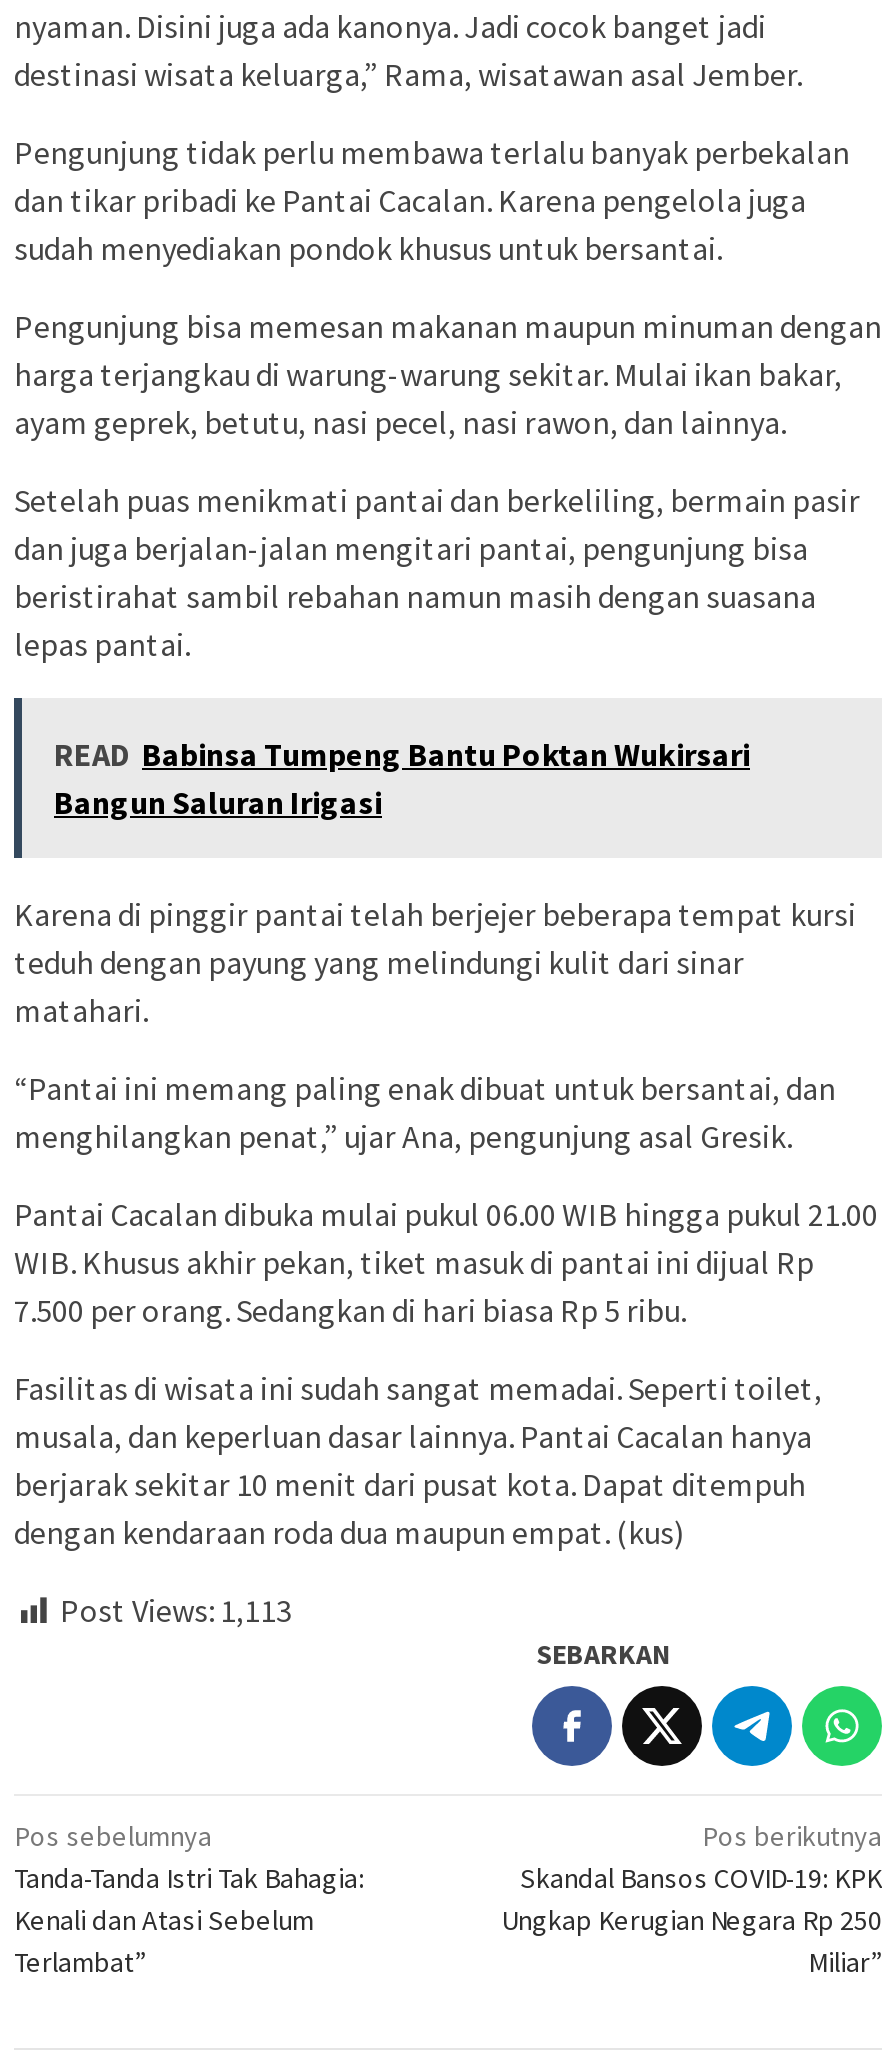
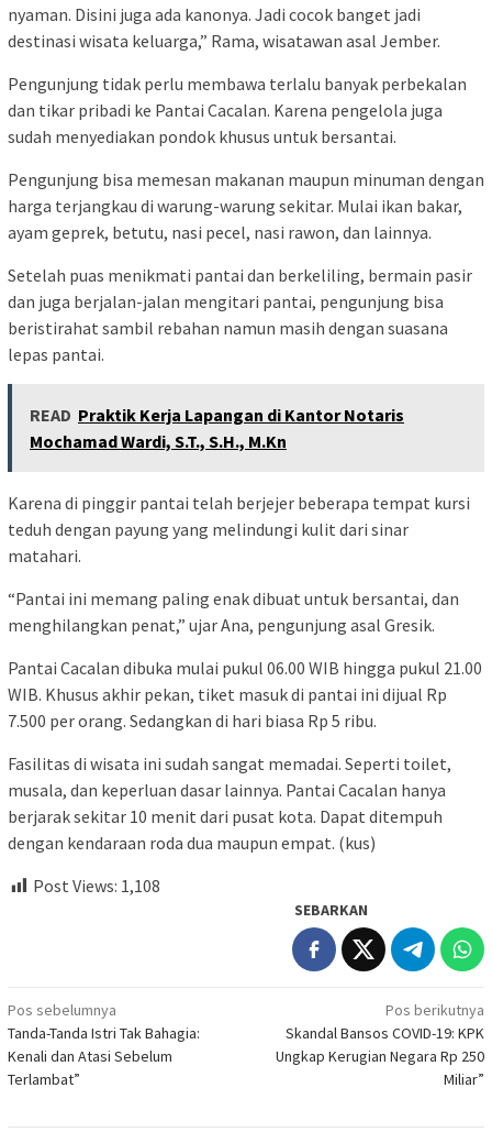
[54,735,750,823] READ Babinsa Tumpeng Bantu Poktan Wukirsari | Bangun Saluran Irigasi -> [30,404,404,453] READ Praktik Kerja Lapangan di Kantor Notaris | Mochamad Wardi, S.T., S.H., M.Kn
[60,1591,292,1631] Post Views: 1,113 -> [33,875,160,897] Post Views: 1,108

